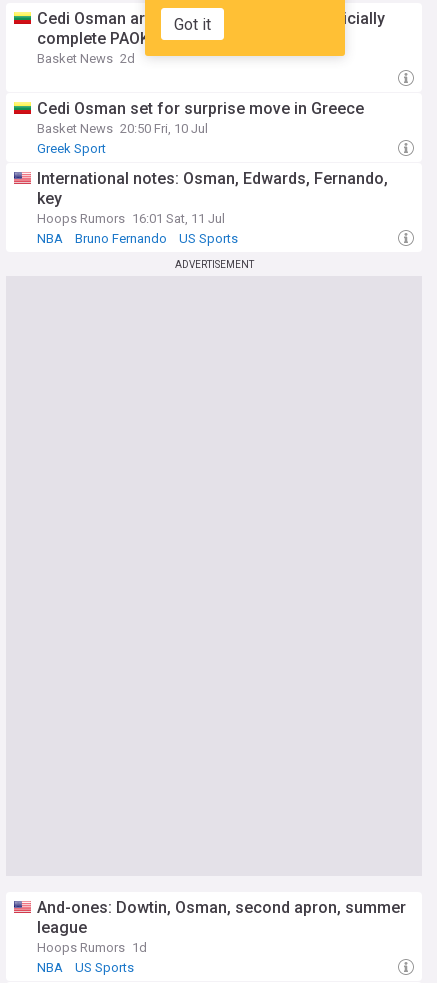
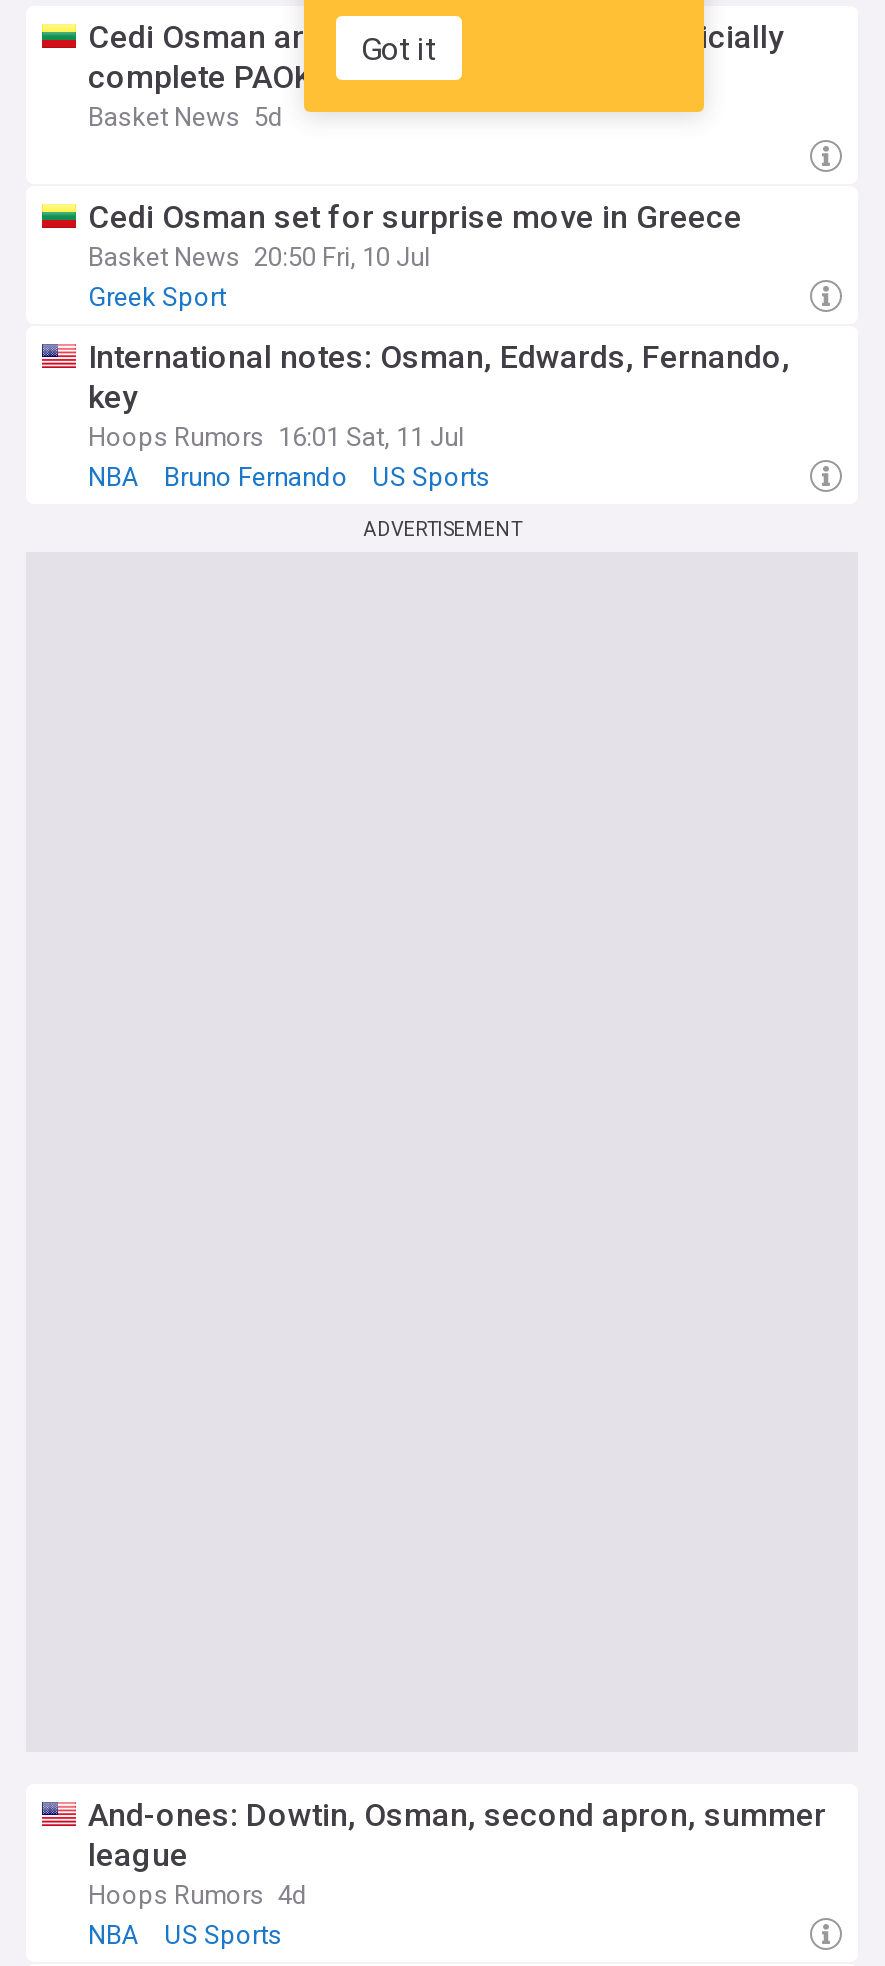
[37,51,135,66] Basket News 2d -> [88,102,284,132] Basket News 5d
[37,940,147,955] Hoops Rumors 1d -> [88,1880,308,1910] Hoops Rumors 4d

